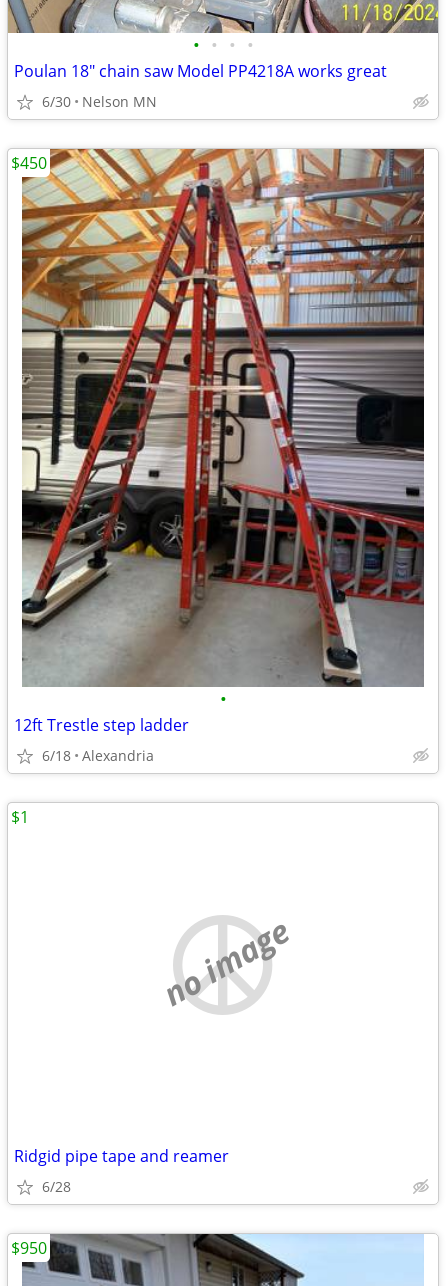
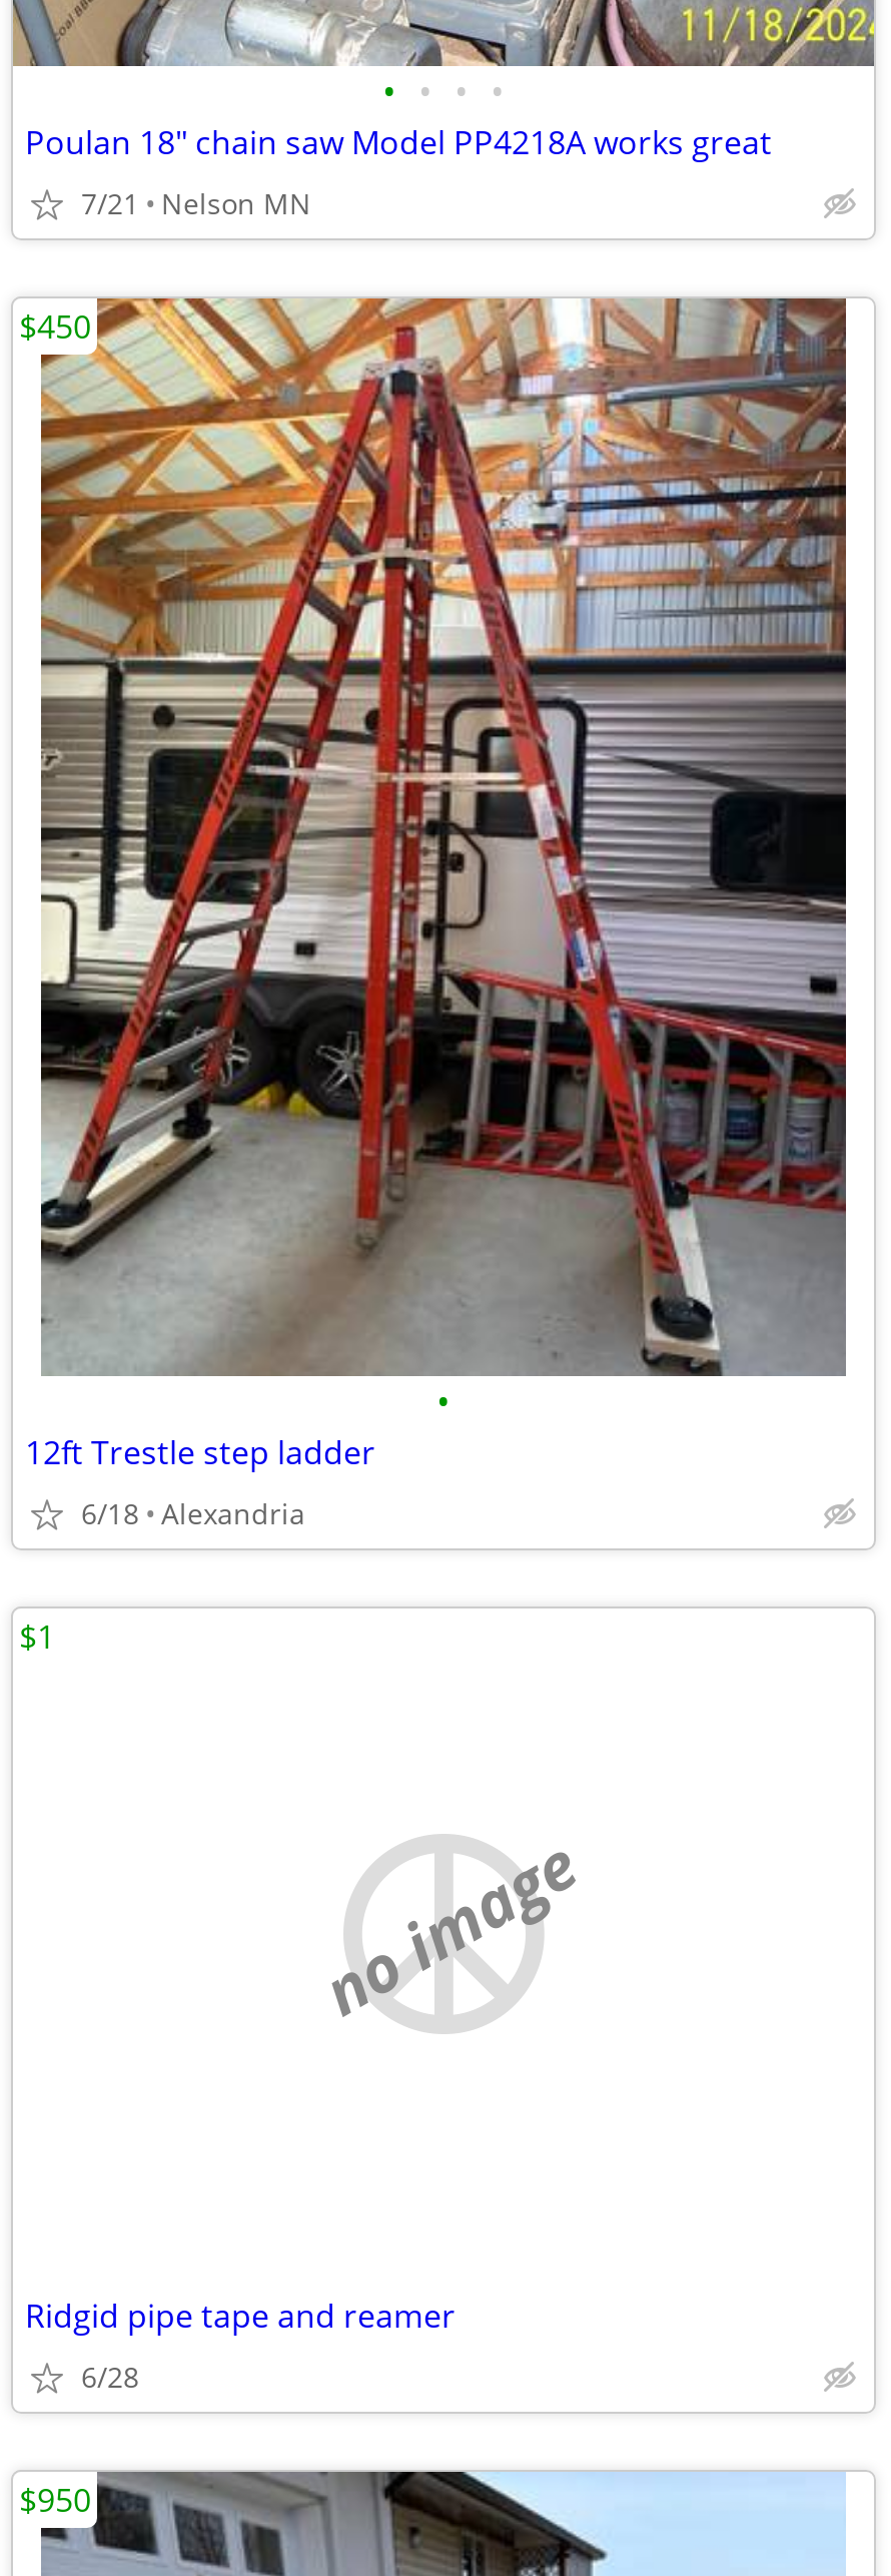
[42,92,157,111] 6/30 Nelson MN -> [81,184,311,222] 7/21 Nelson MN

